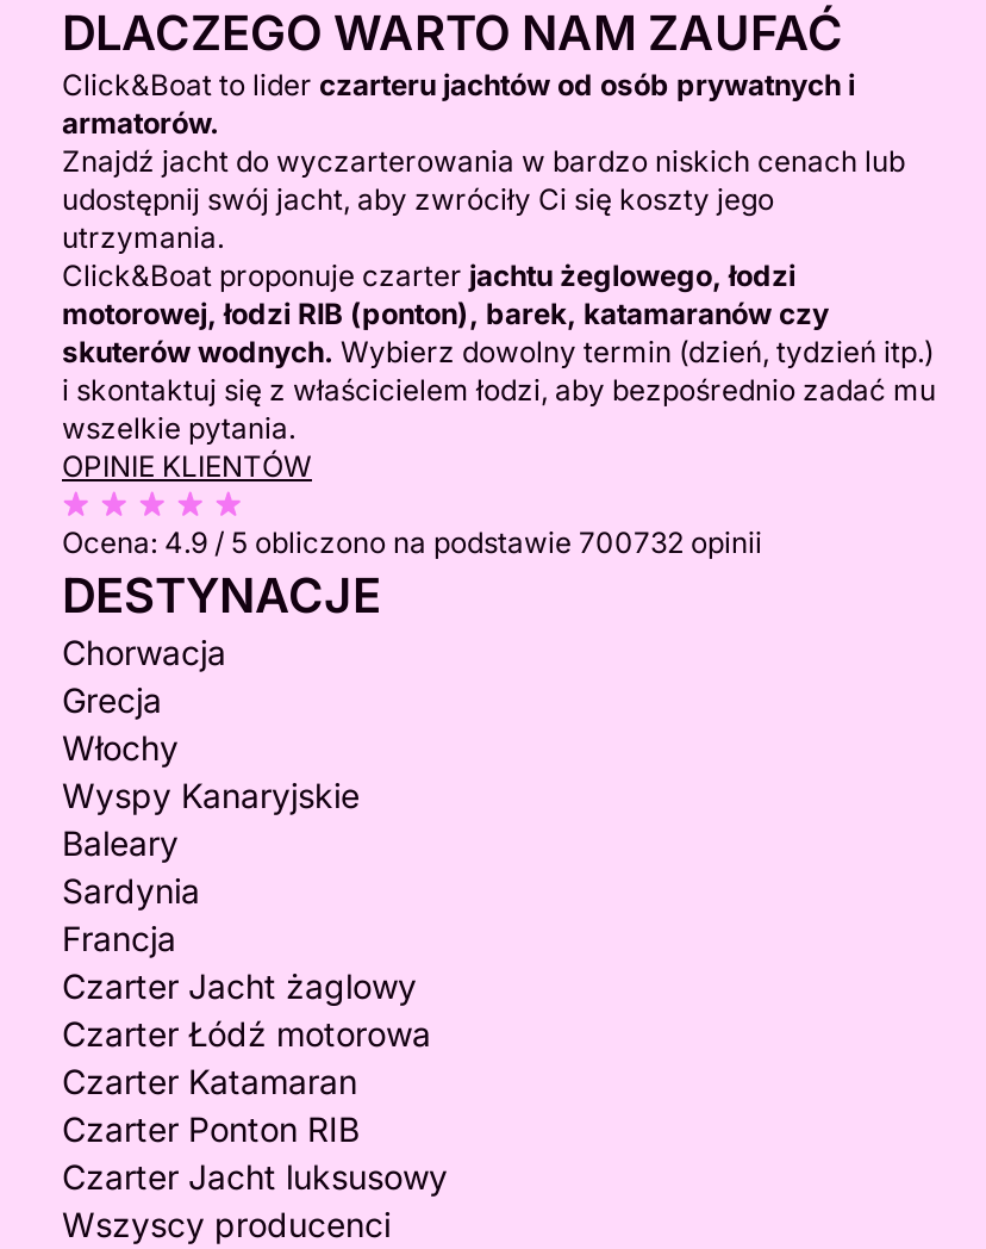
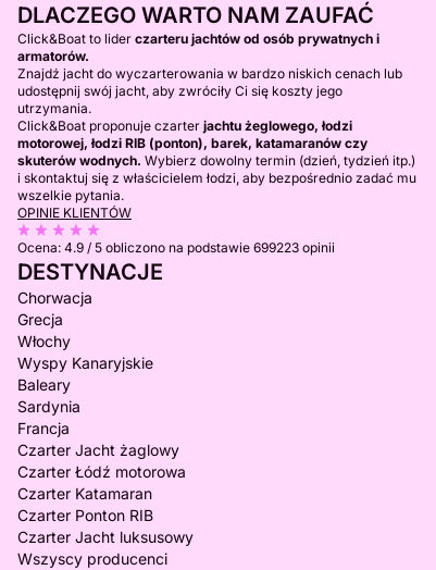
[62,524,762,560] Ocena: 4.9 / 5 obliczono na podstawie 700732 opinii -> [17,239,335,256] Ocena: 4.9 / 5 obliczono na podstawie 699223 opinii

